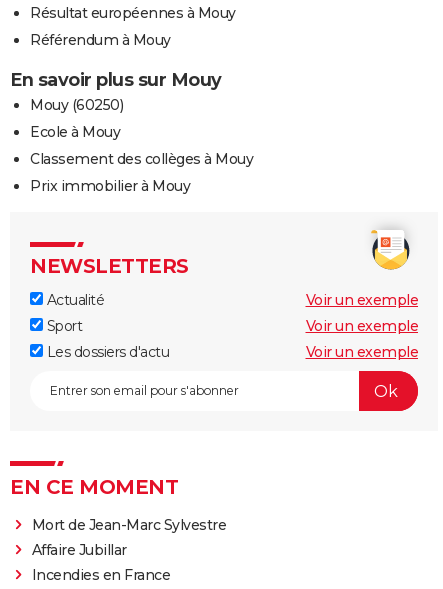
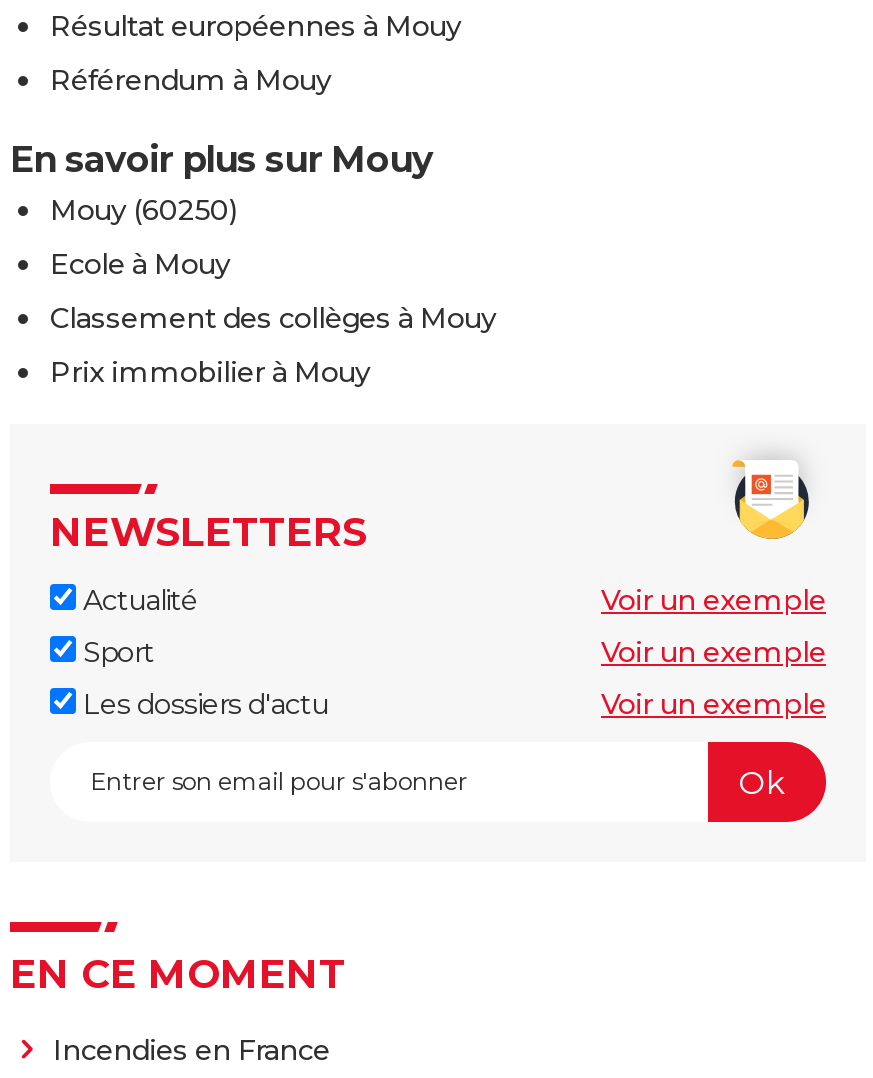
[31,516,226,559] Mort de Jean-Marc Sylvestre | Affaire Jubillar -> none

